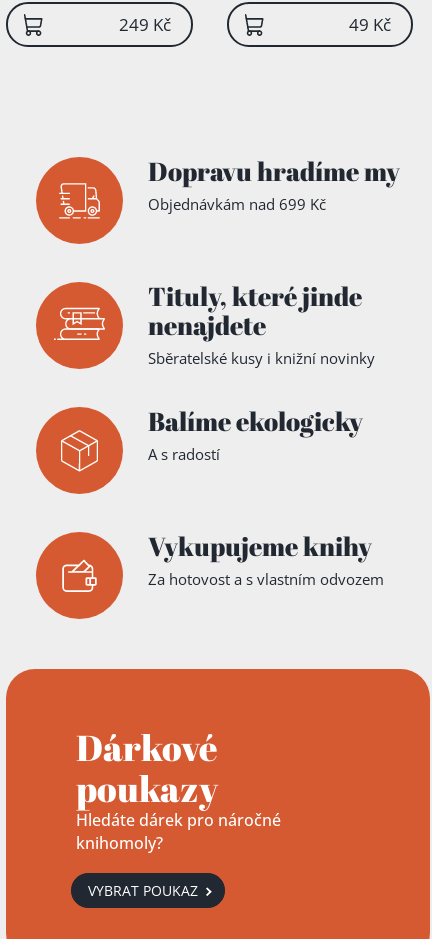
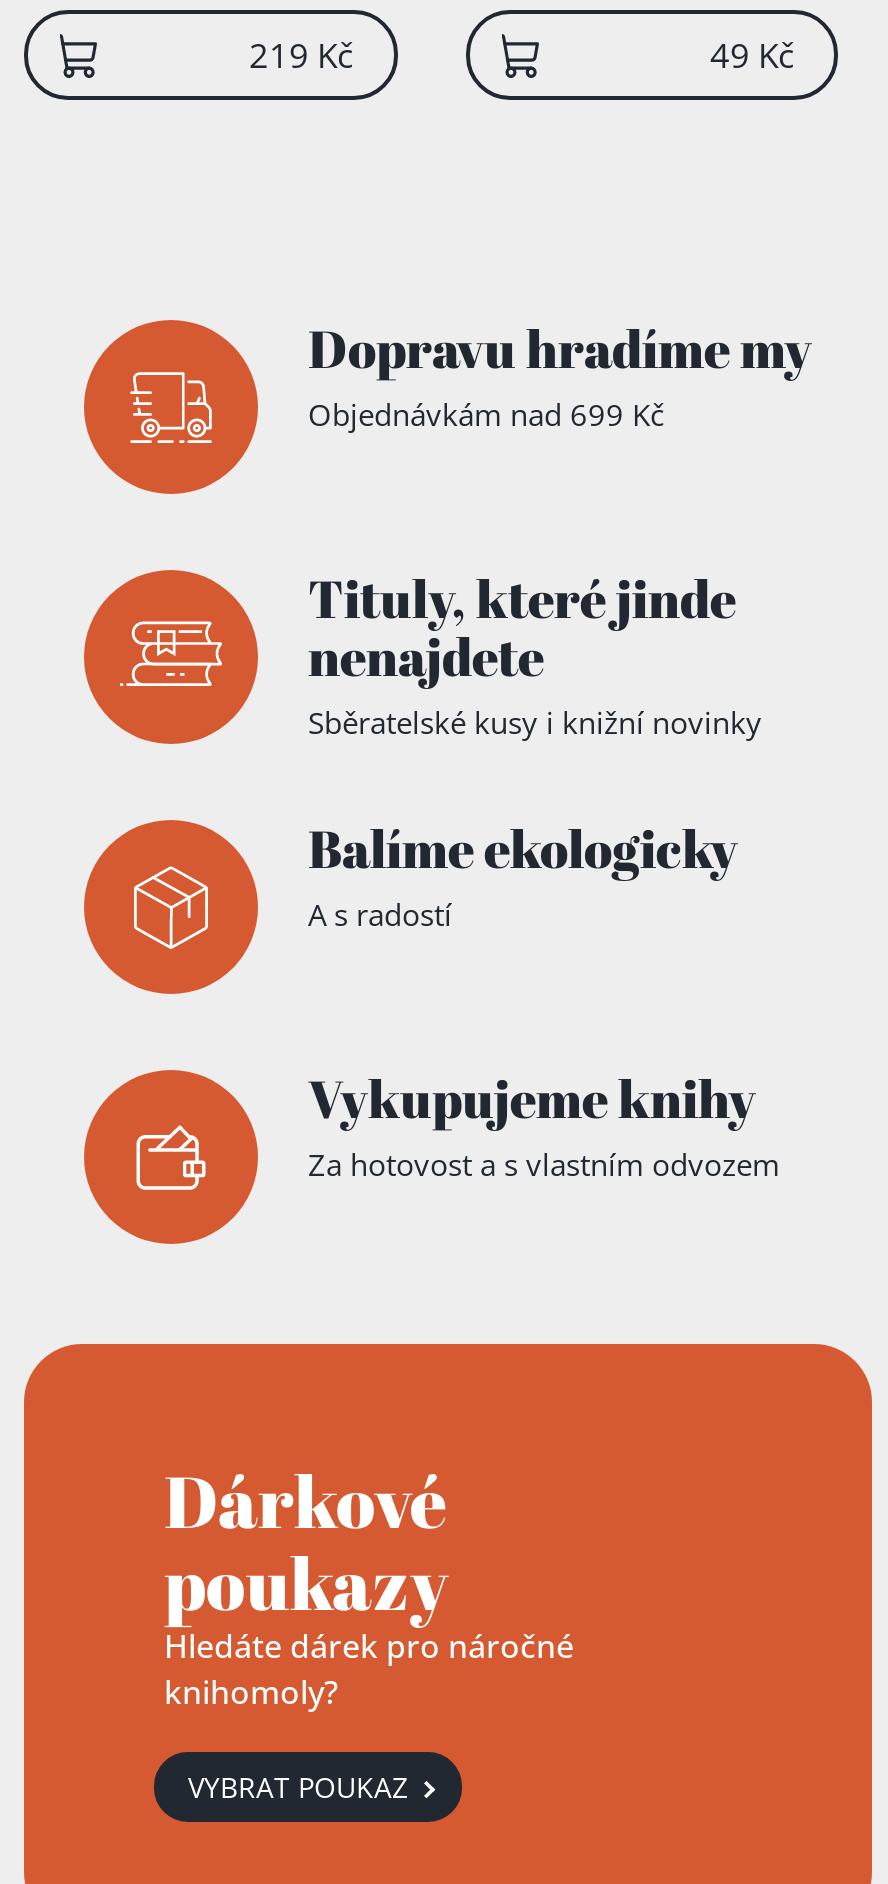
[118,13,170,36] 249 Kč -> [249,33,353,79] 219 Kč

